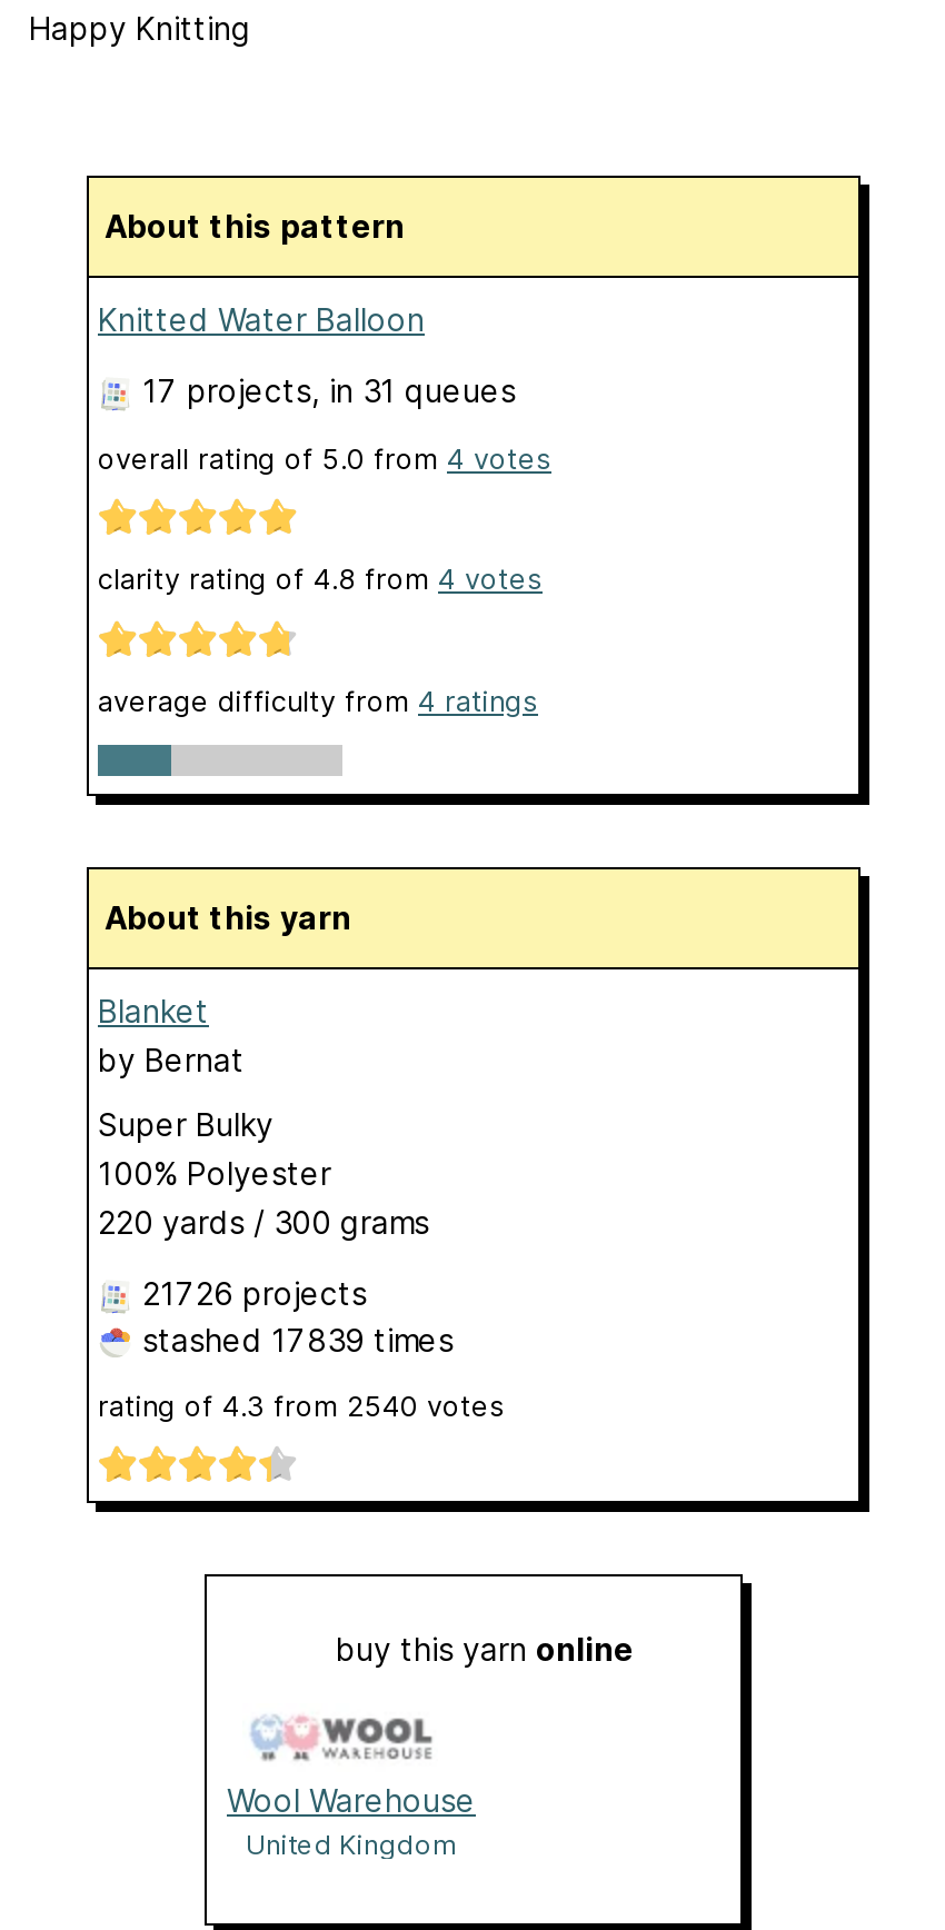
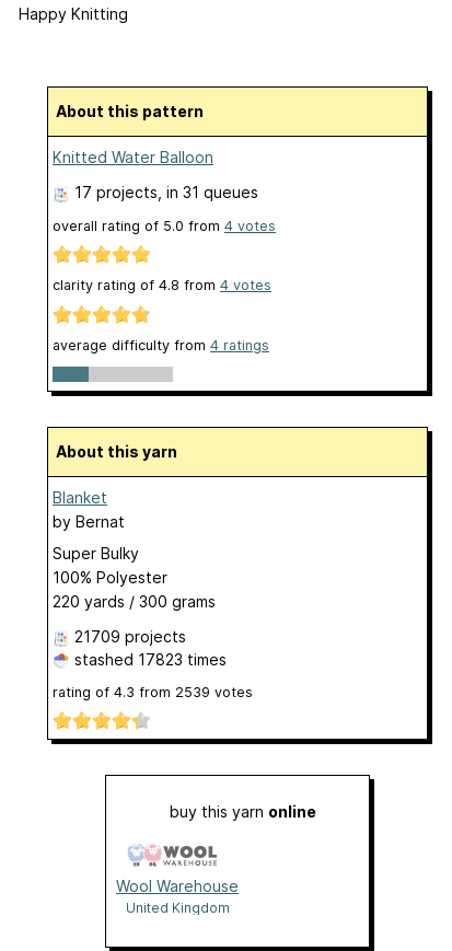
[142,1274,367,1312] 21726 projects -> [74,627,186,646] 21709 projects
[133,1321,454,1359] stashed 17839 times -> [70,650,227,669] stashed 17823 times
[98,1390,505,1423] rating of 4.3 from 2540 votes -> [53,684,253,701] rating of 4.3 from 2539 votes

